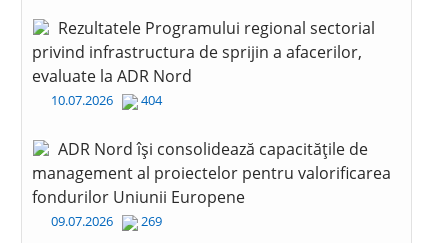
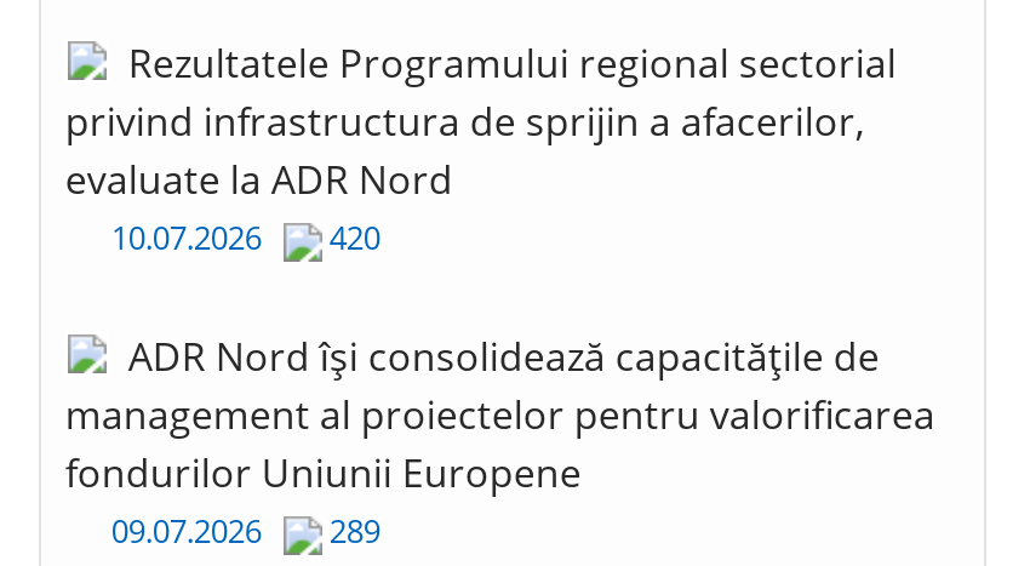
[48,91,168,109] 10.07.2026 404 -> [104,216,395,259] 10.07.2026 420
[48,212,168,230] 09.07.2026 269 -> [104,509,395,553] 09.07.2026 289

